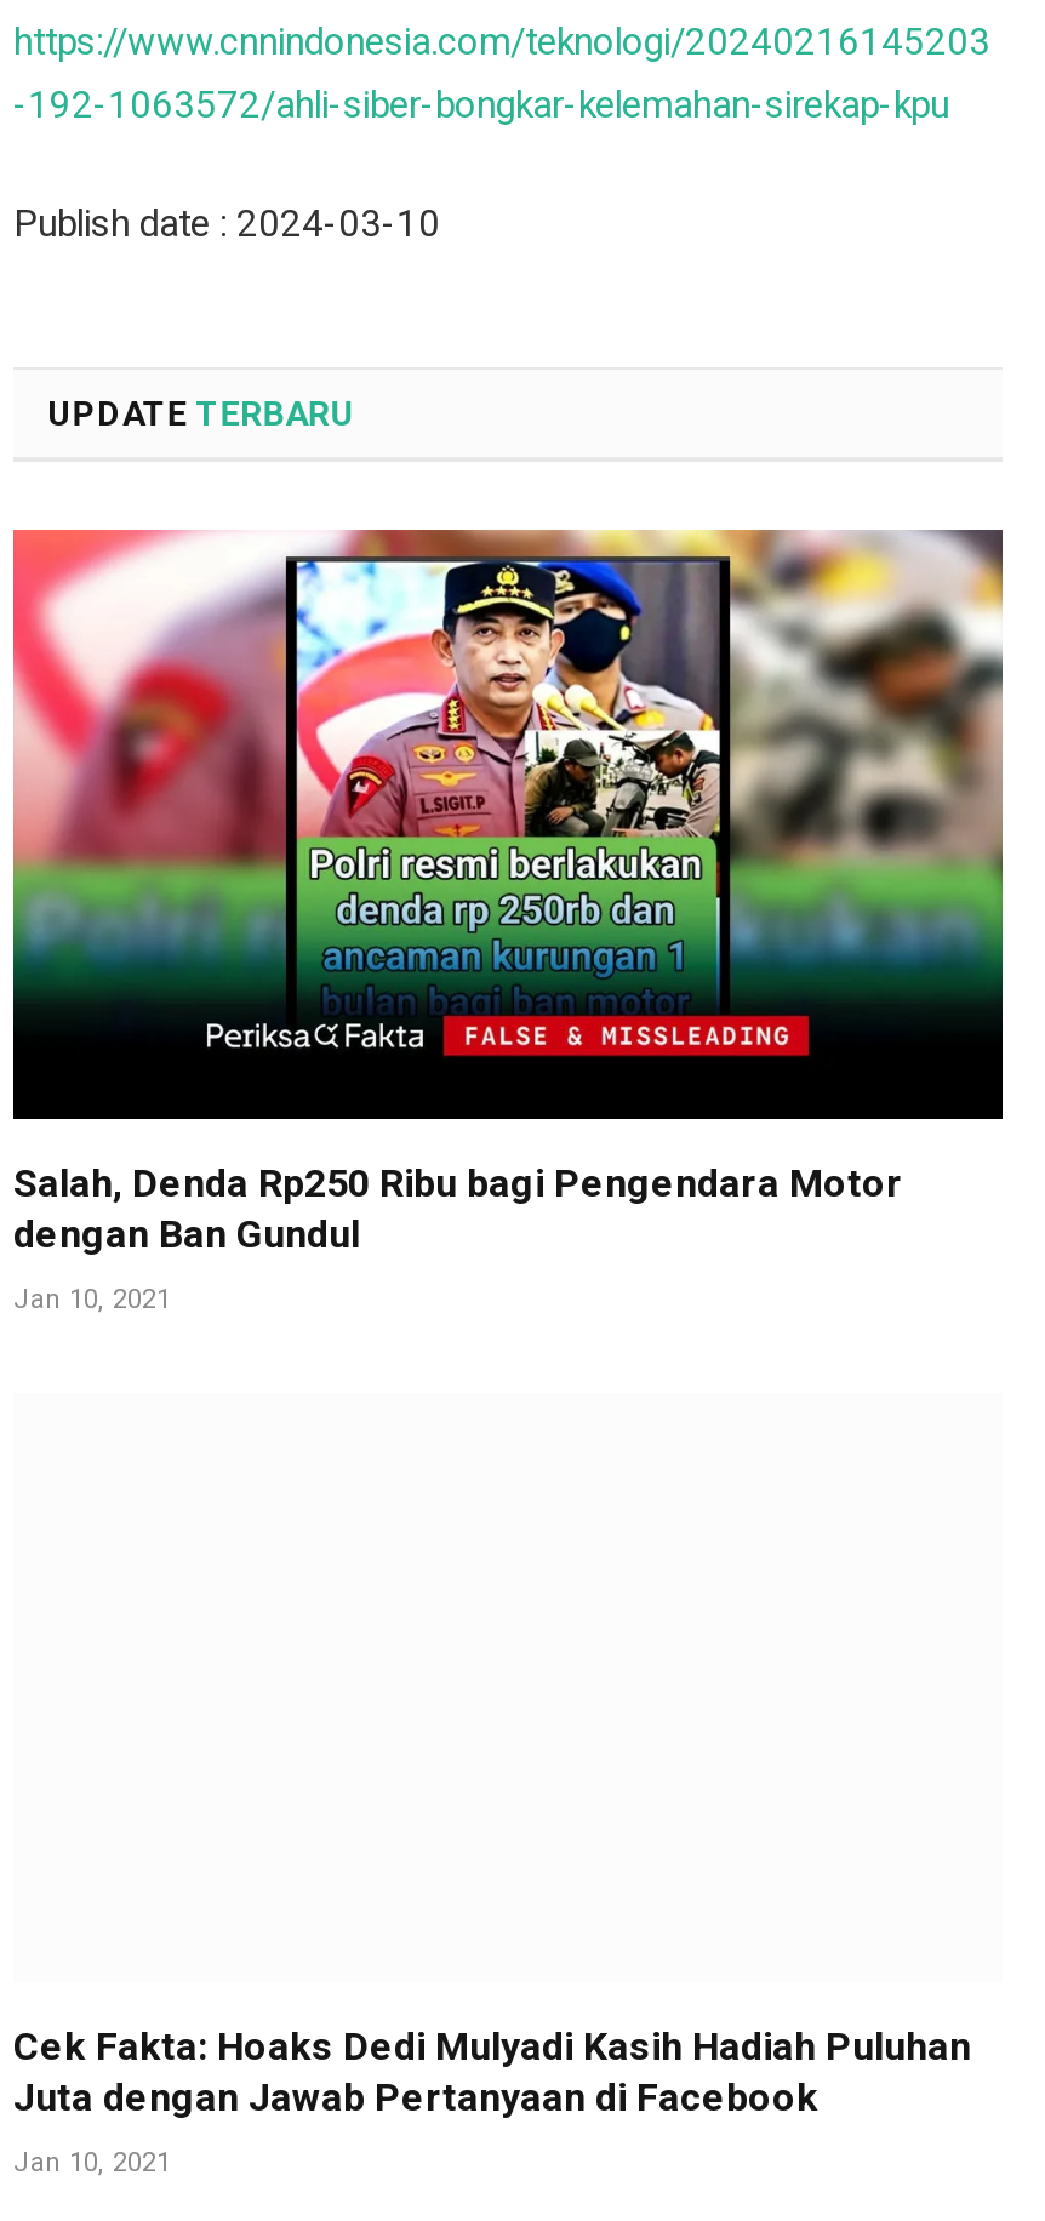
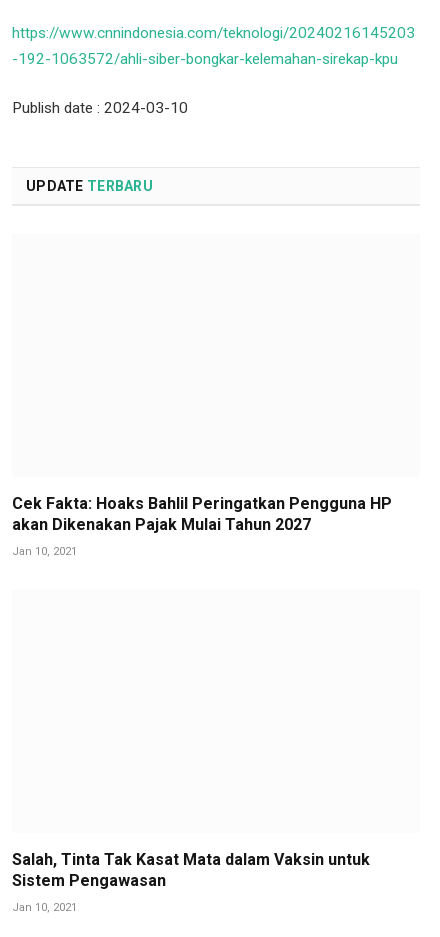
[11,527,1005,1121] [image] -> none
[13,1161,903,1258] Salah, Denda Rp250 Ribu bagi Pengendara Motor | dengan Ban Gundul -> [12,494,392,534] Cek Fakta: Hoaks Bahlil Peringatkan Pengguna HP | akan Dikenakan Pajak Mulai Tahun 2027
[13,2024,971,2121] Cek Fakta: Hoaks Dedi Mulyadi Kasih Hadiah Puluhan | Juta dengan Jawab Pertanyaan di Facebook -> [12,850,370,890] Salah, Tinta Tak Kasat Mata dalam Vaksin untuk | Sistem Pengawasan

